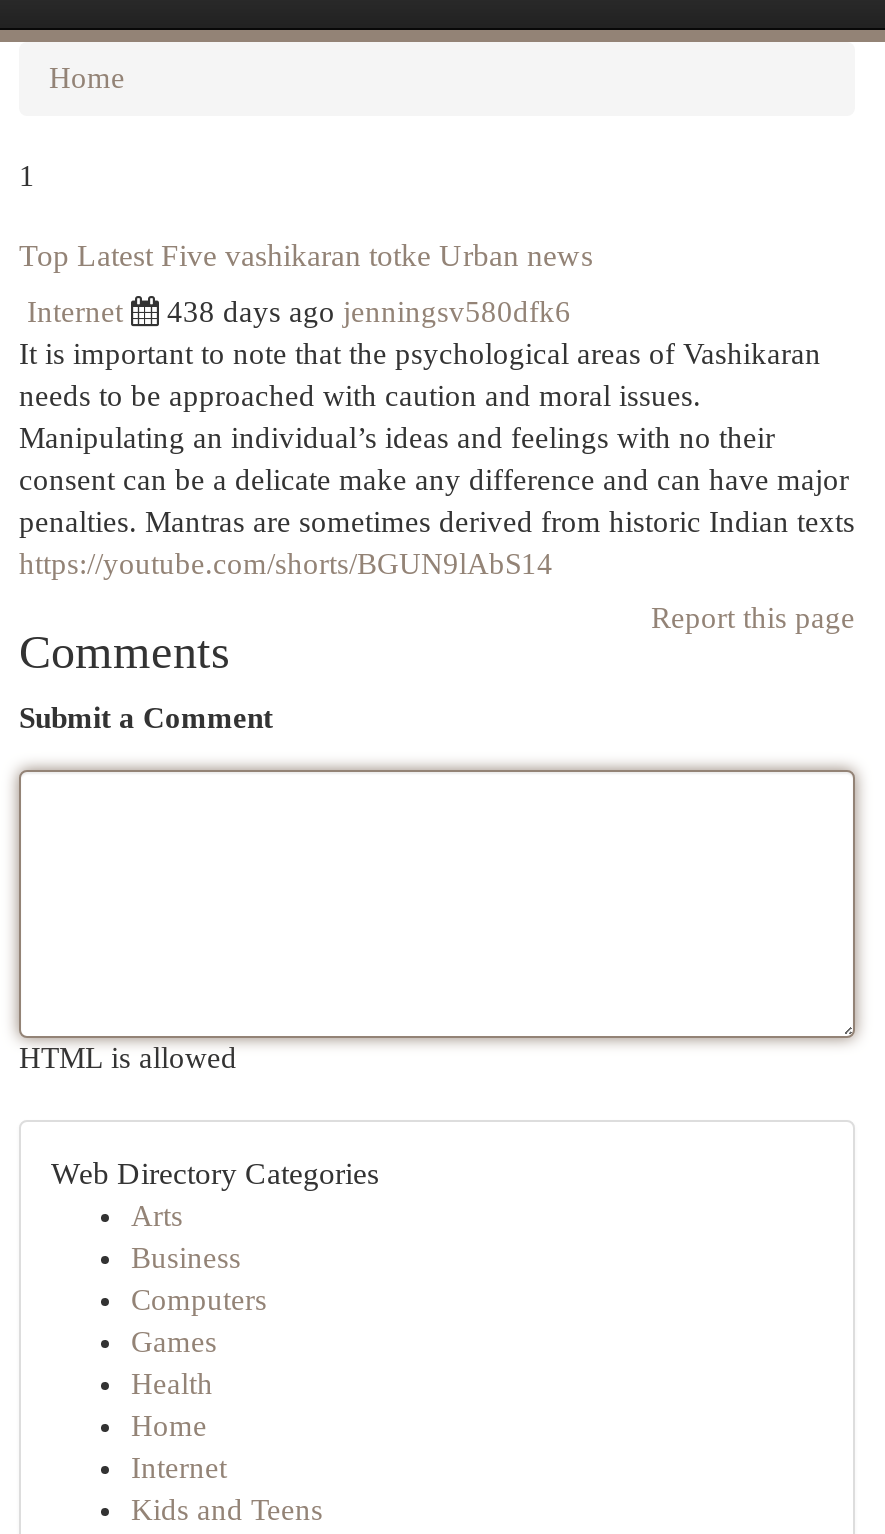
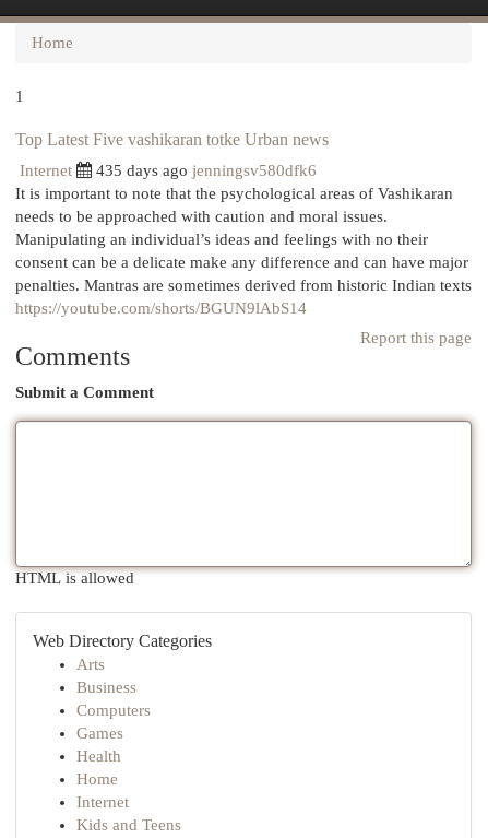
[167,296,571,328] 438 days ago jenningsv580dfk6 -> [96,162,317,179] 435 days ago jenningsv580dfk6

